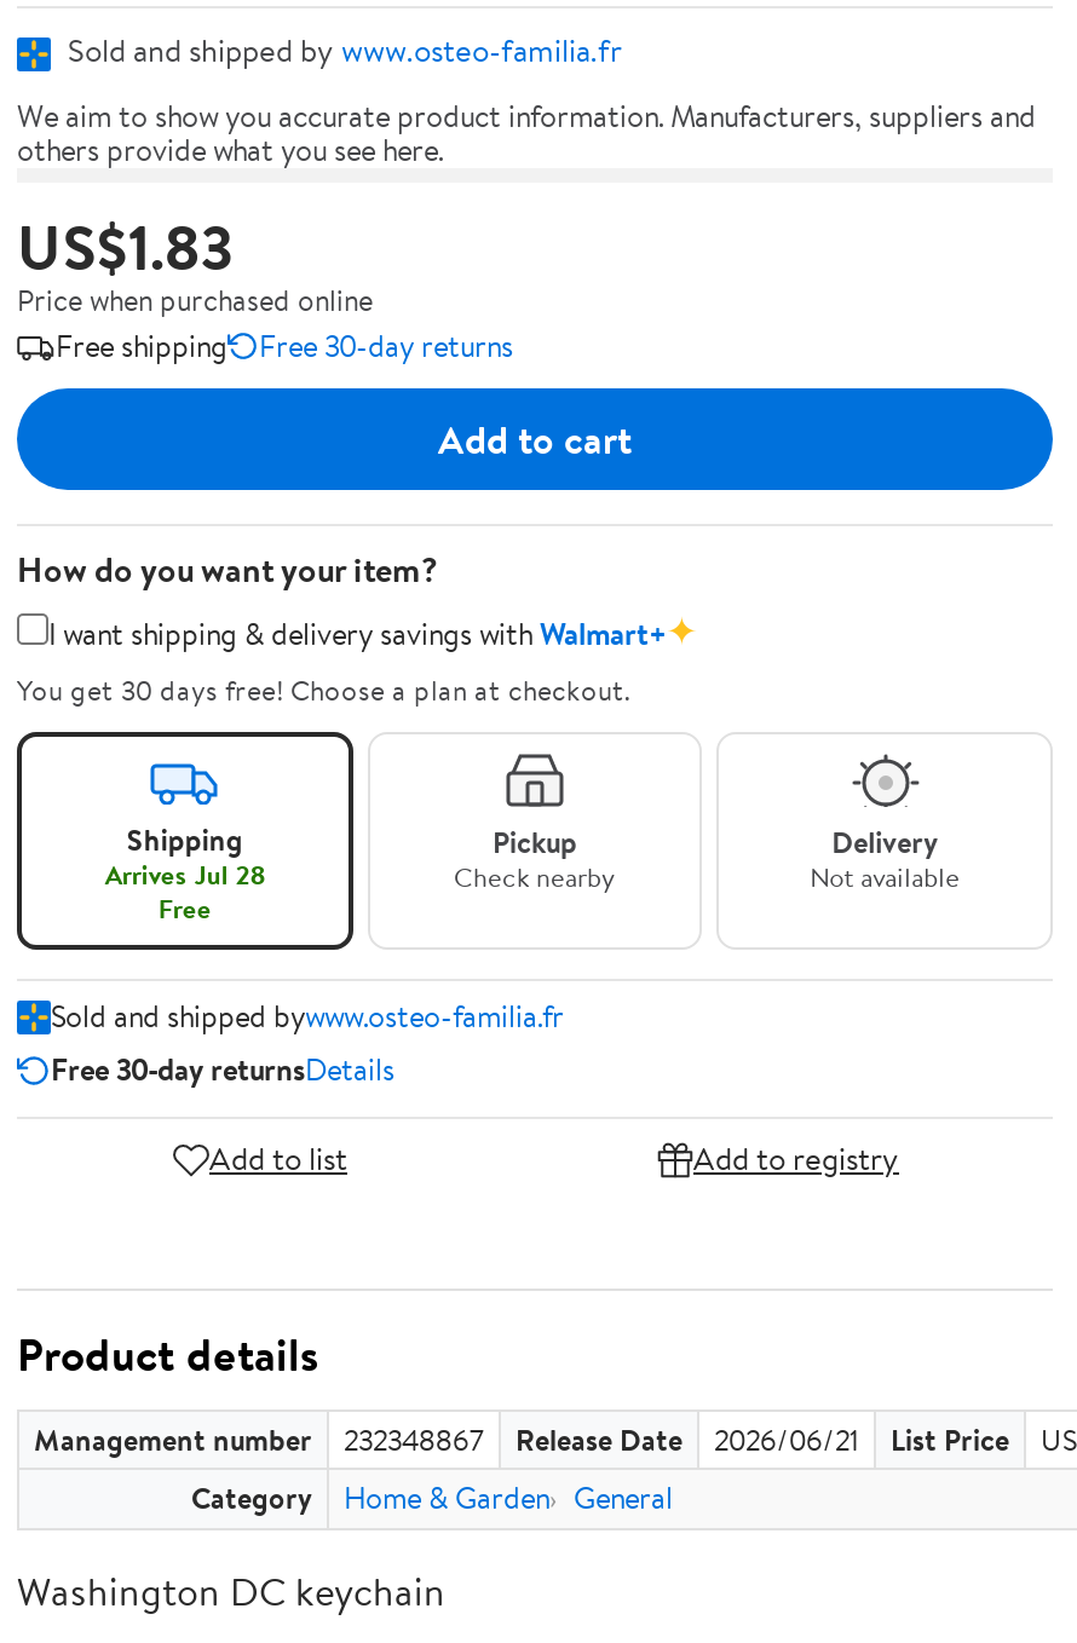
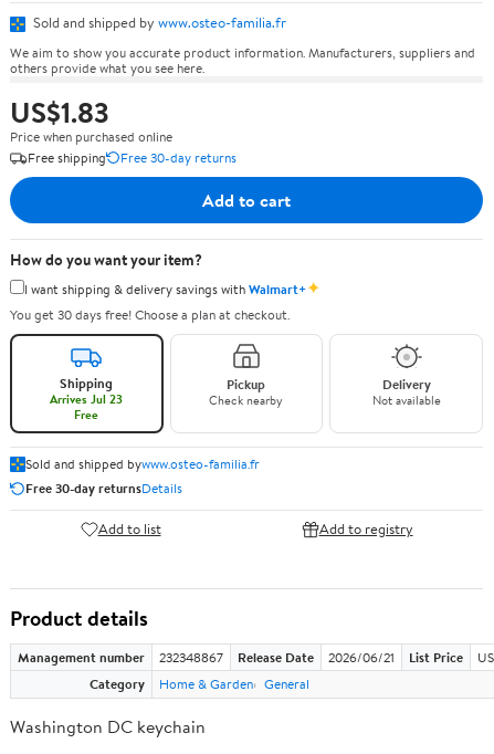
[105,855,265,894] Arrives Jul 28 -> [50,390,123,408] Arrives Jul 23

